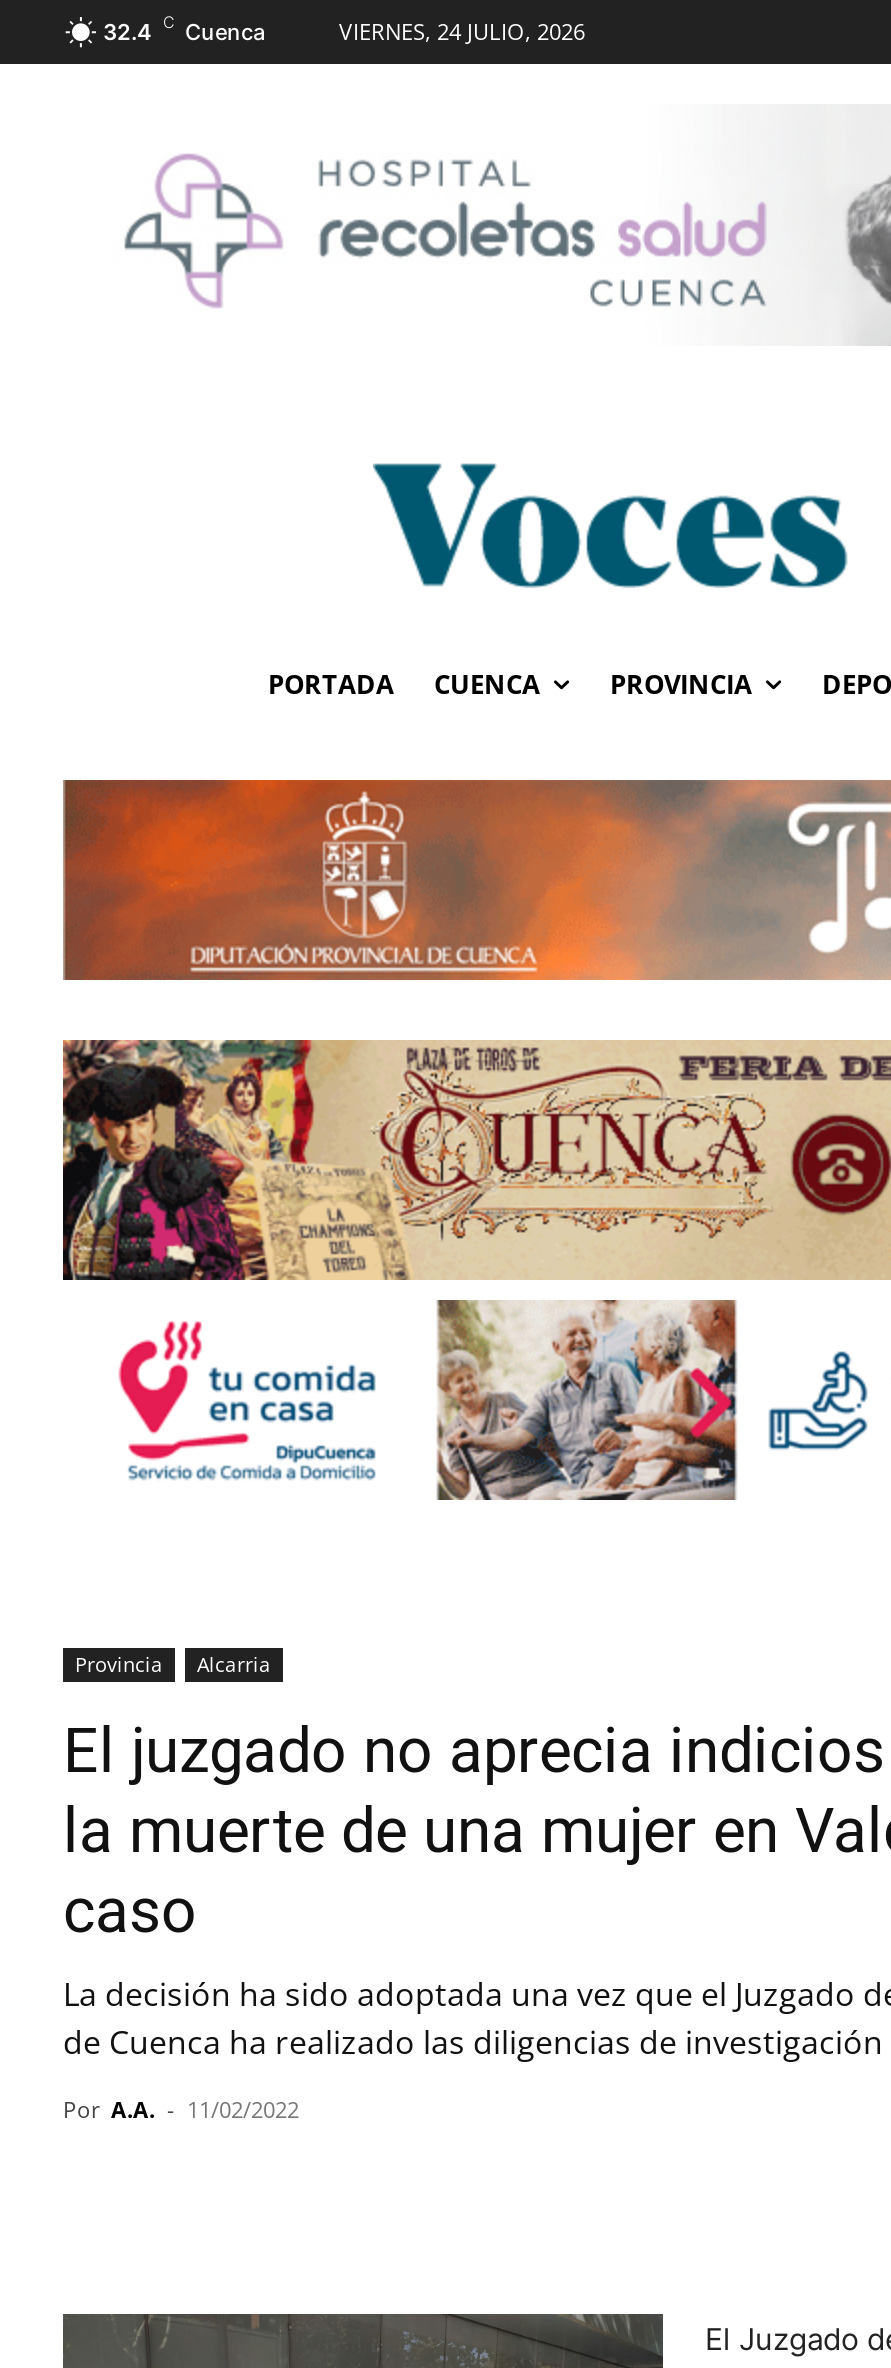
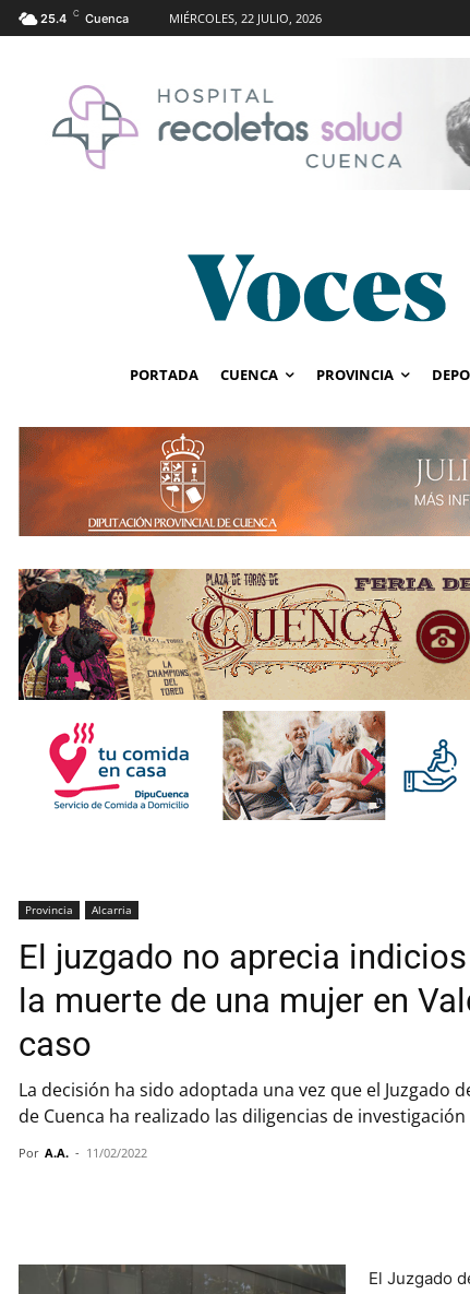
[103,12,265,46] 32.4 C Cuenca -> [40,8,129,26] 25.4 C Cuenca
[339,15,585,45] VIERNES, 24 JULIO, 2026 -> [169,9,322,26] MIÉRCOLES, 22 JULIO, 2026
[787,802,885,954] [image] -> [414,440,467,521] [image]

